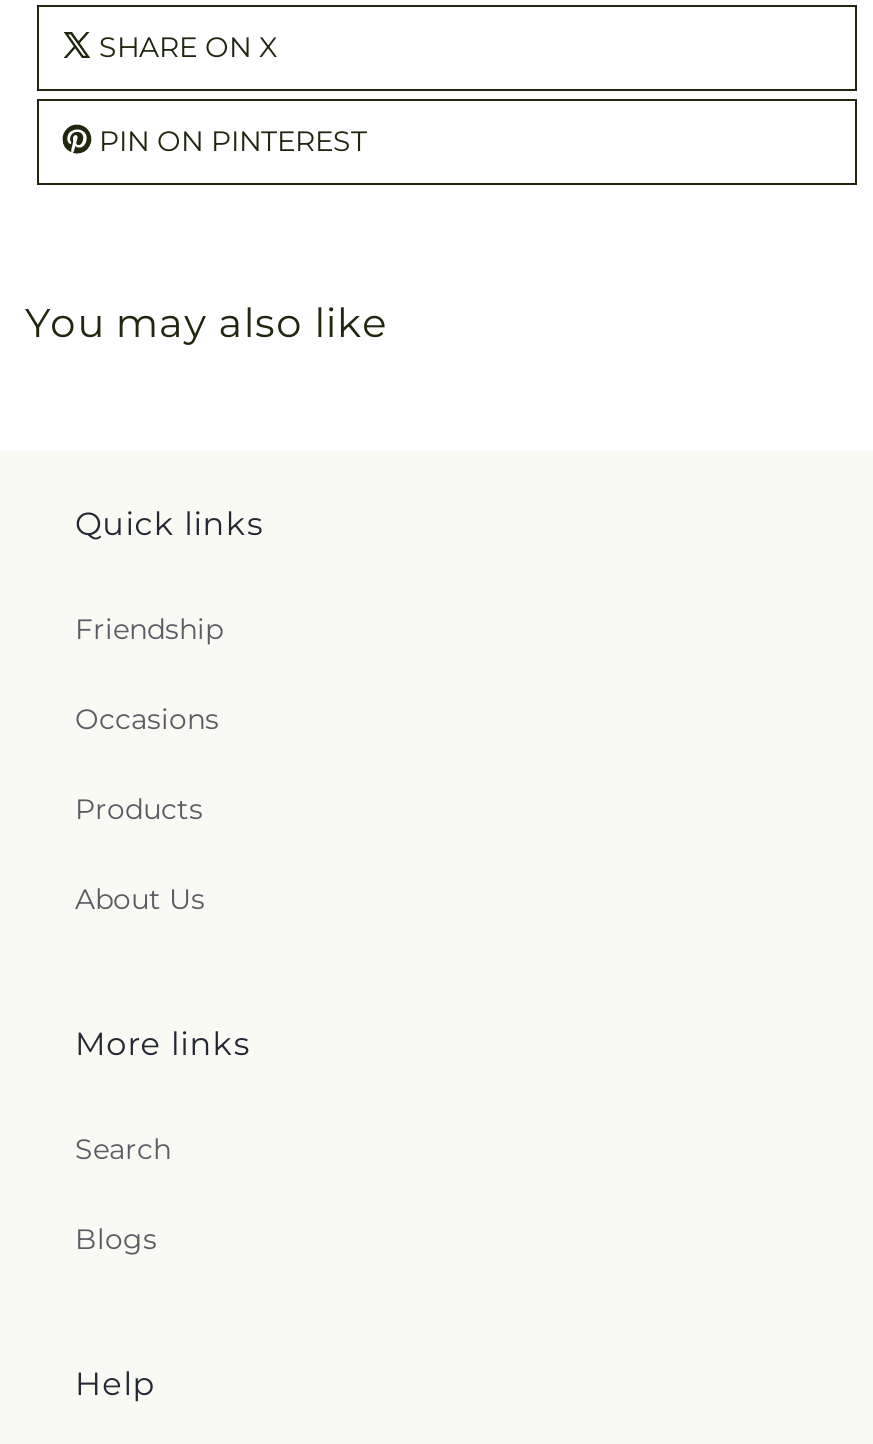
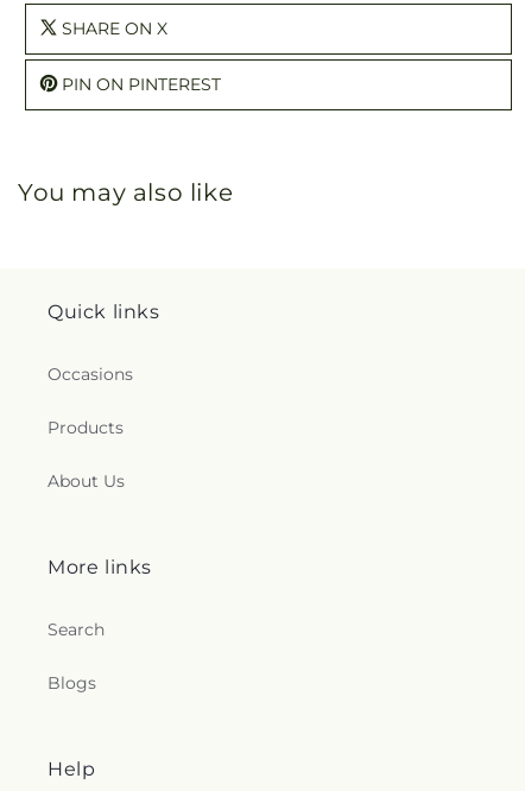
[75,611,223,647] Friendship -> none

